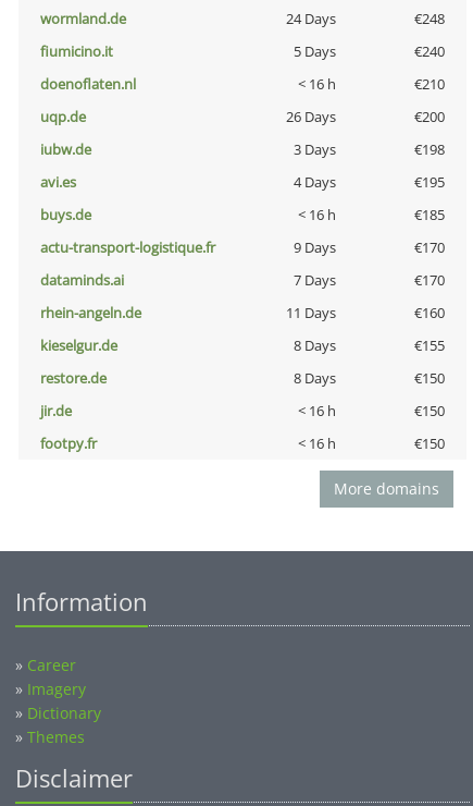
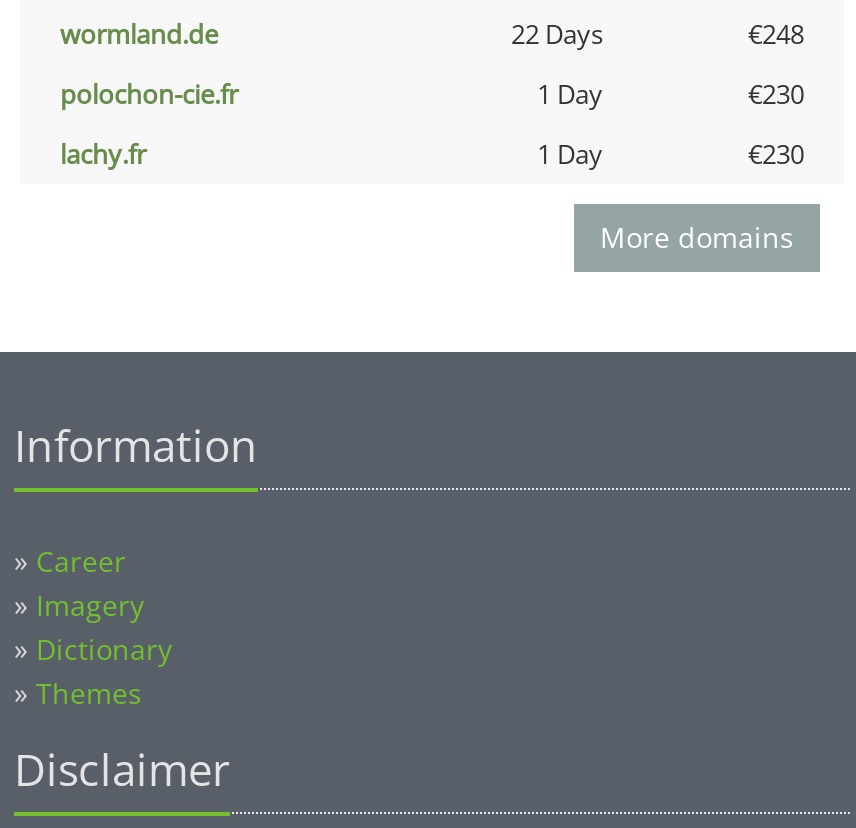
[285,9,335,28] 24 Days -> [511,16,603,52] 22 Days
[40,41,445,453] fiumicino.it | 5 Days | €240 | doenoflaten.nl | < 16 h | €210 | uqp.de | 26 Days | €200 | iubw.de | 3 Days | €198 | avi.es | 4 Days | €195 | buys.de | < 16 h | €185 | actu-transport-logistique.fr | 9 Days | €170 | dataminds.ai | 7 Days | €170 | rhein-angeln.de | 11 Days | €160 | kieselgur.de | 8 Days | €155 | restore.de | 8 Days | €150 | jir.de | < 16 h | €150 | footpy.fr | < 16 h | €150 -> [60,76,804,172] polochon-cie.fr | 1 Day | €230 | lachy.fr | 1 Day | €230

